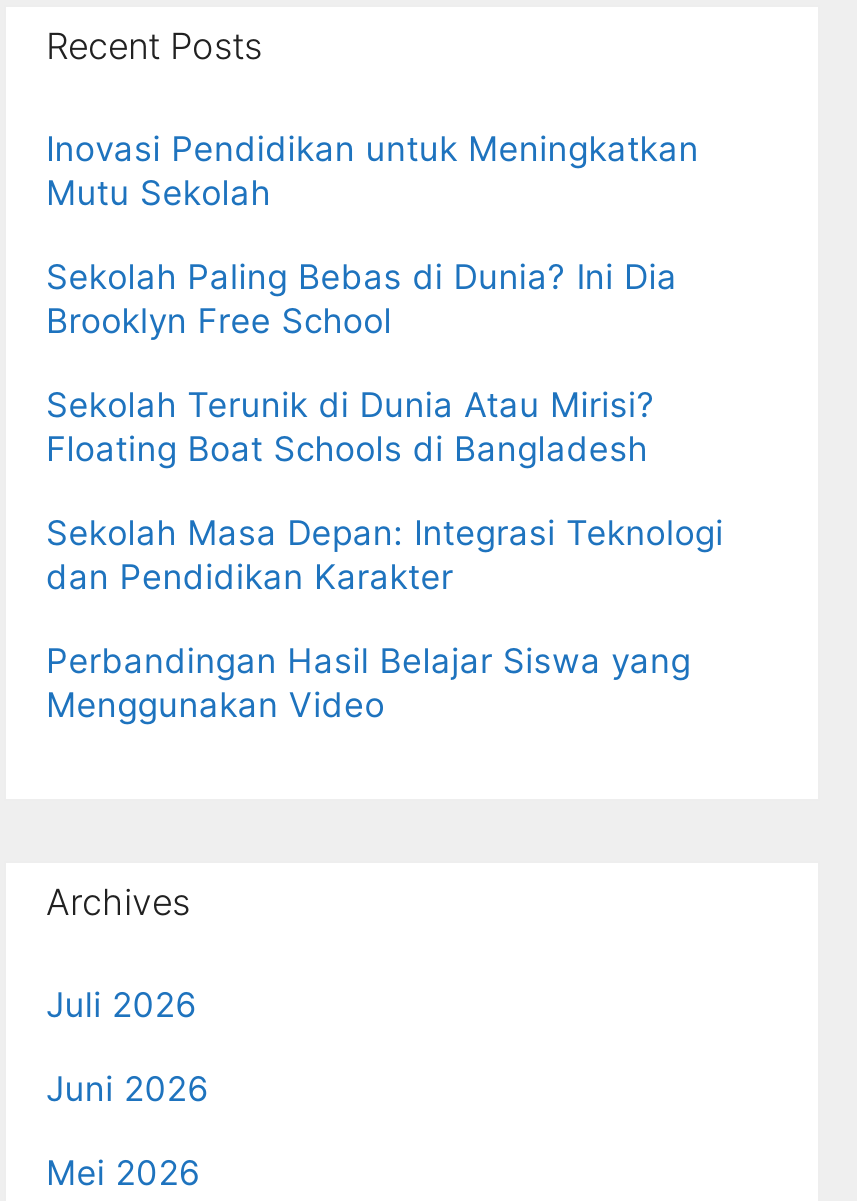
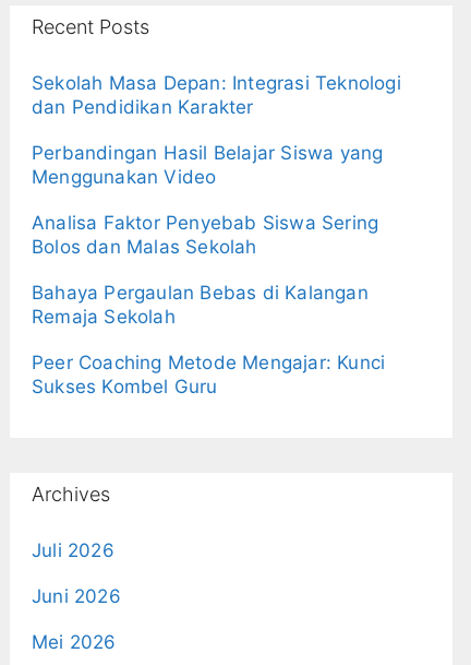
[46,128,699,468] Inovasi Pendidikan untuk Meningkatkan | Mutu Sekolah | Sekolah Paling Bebas di Dunia? Ini Dia | Brooklyn Free School | Sekolah Terunik di Dunia Atau Mirisi? | Floating Boat Schools di Bangladesh -> none
moved [46,512,724,724] -> [32,72,401,187]: Sekolah Masa Depan: Integrasi Teknologi | dan Pendidikan Karakter | Perbandingan Hasil Belajar Siswa yang | Menggunakan Video
none -> [32,211,385,397] Analisa Faktor Penyebab Siswa Sering | Bolos dan Malas Sekolah | Bahaya Pergaulan Bebas di Kalangan | Remaja Sekolah | Peer Coaching Metode Mengajar: Kunci | Sukses Kombel Guru

